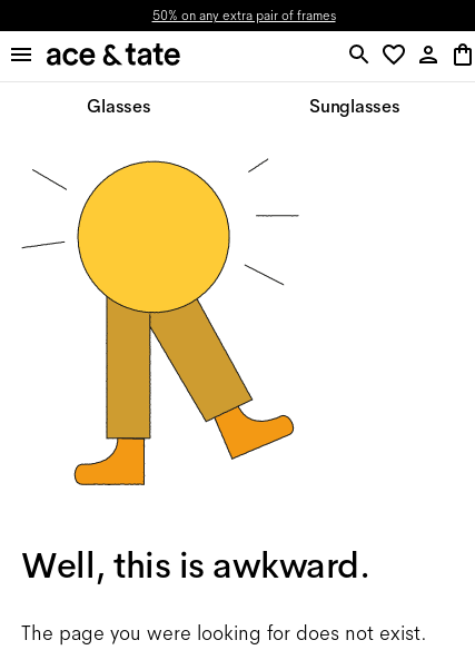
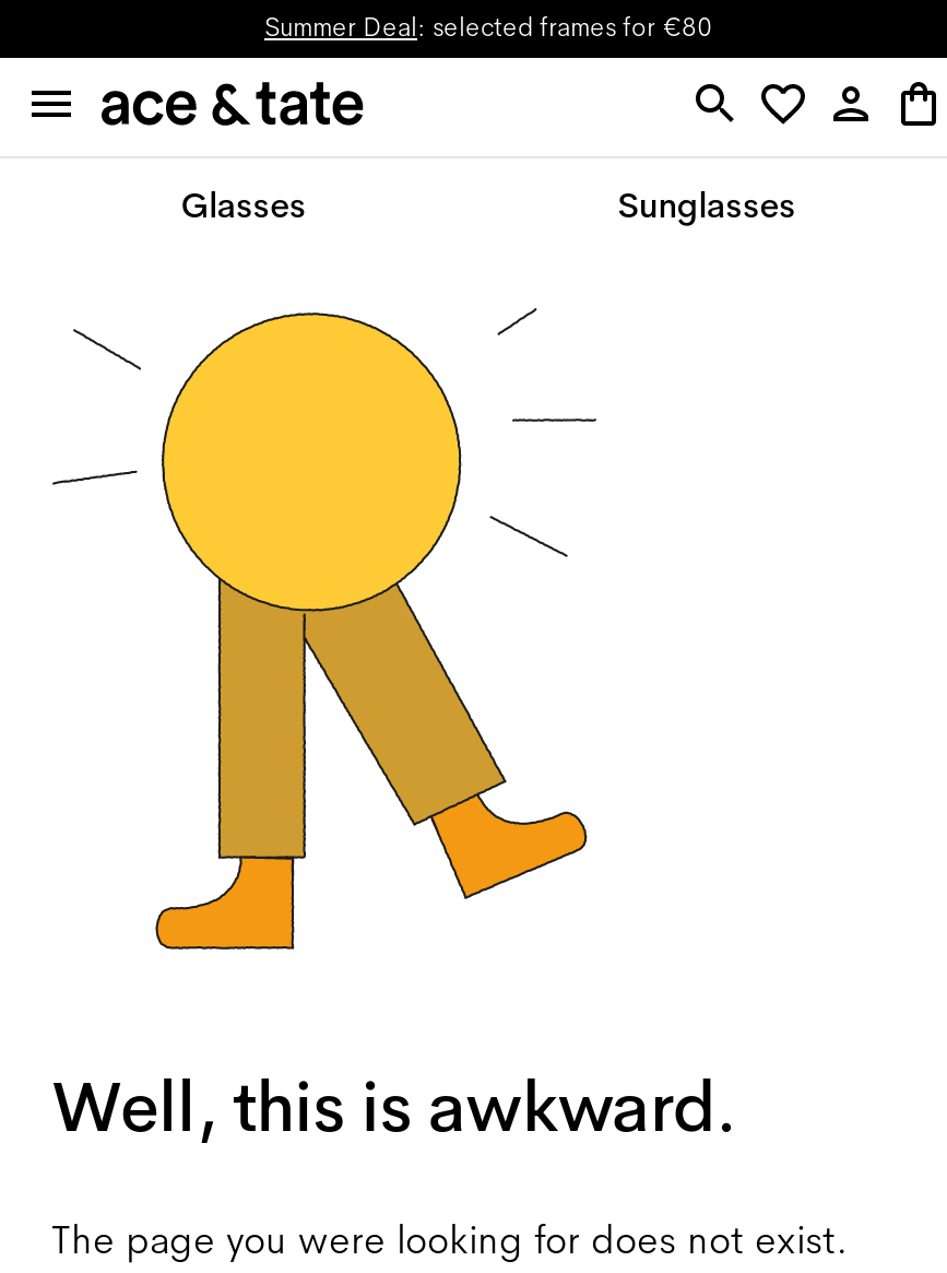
[152,7,335,24] 50% on any extra pair of frames -> [264,10,712,45] Summer Deal: selected frames for €80

